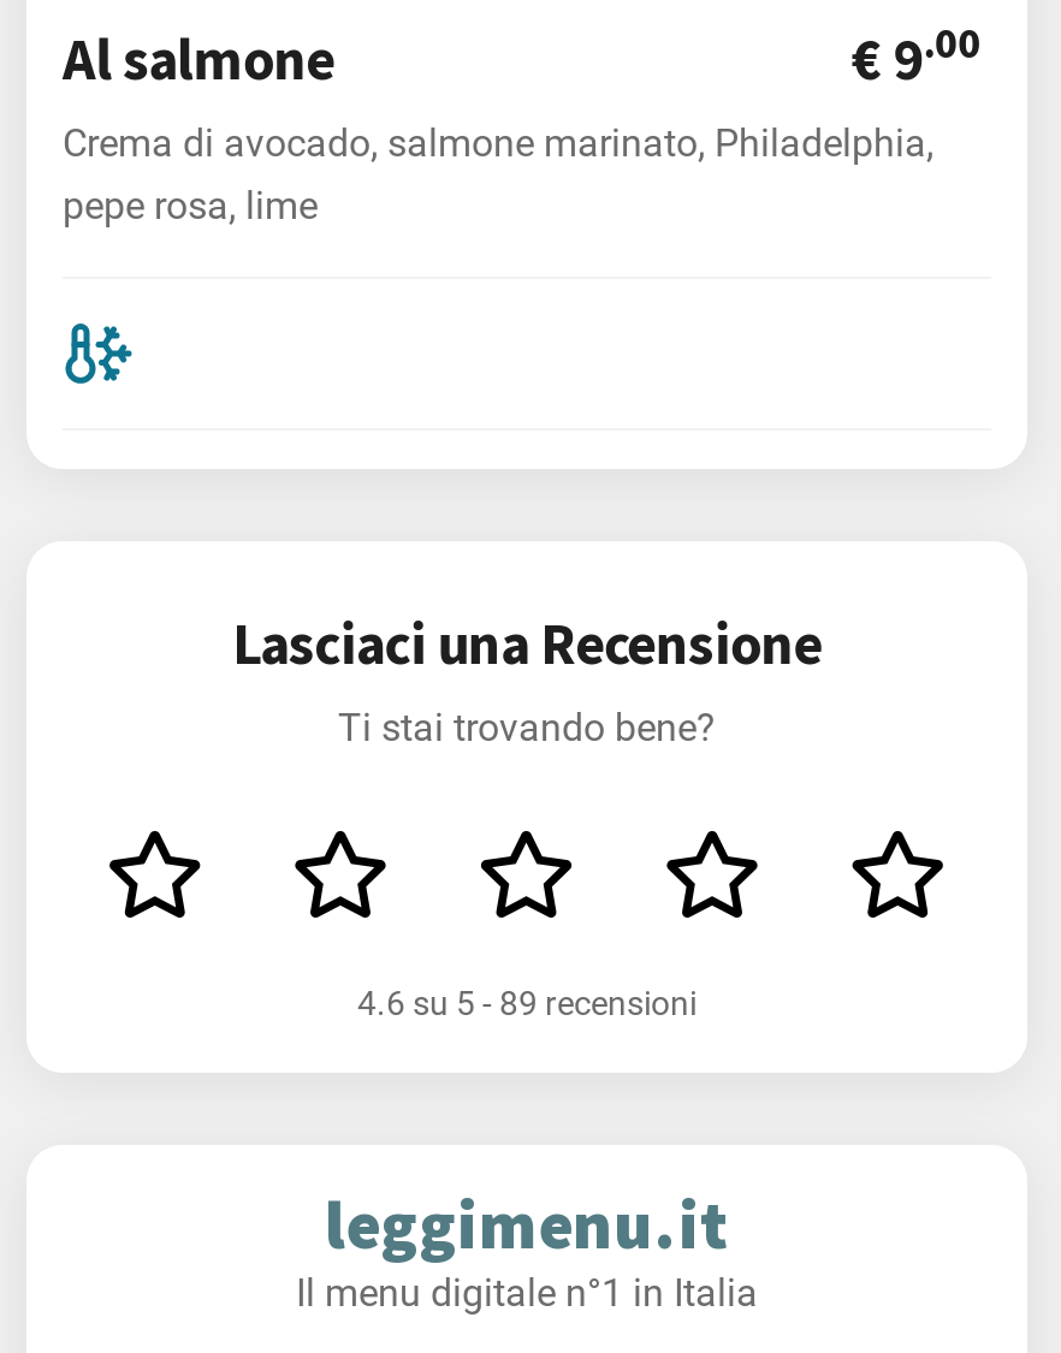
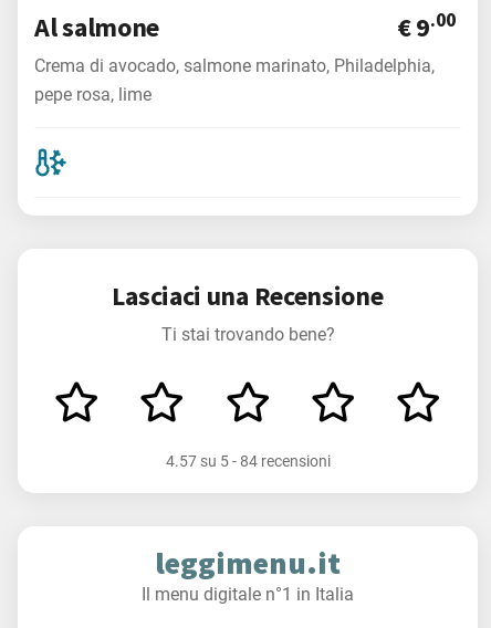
[357,984,697,1022] 4.6 su 5 - 89 recensioni -> [165,452,330,470] 4.57 su 5 - 84 recensioni

